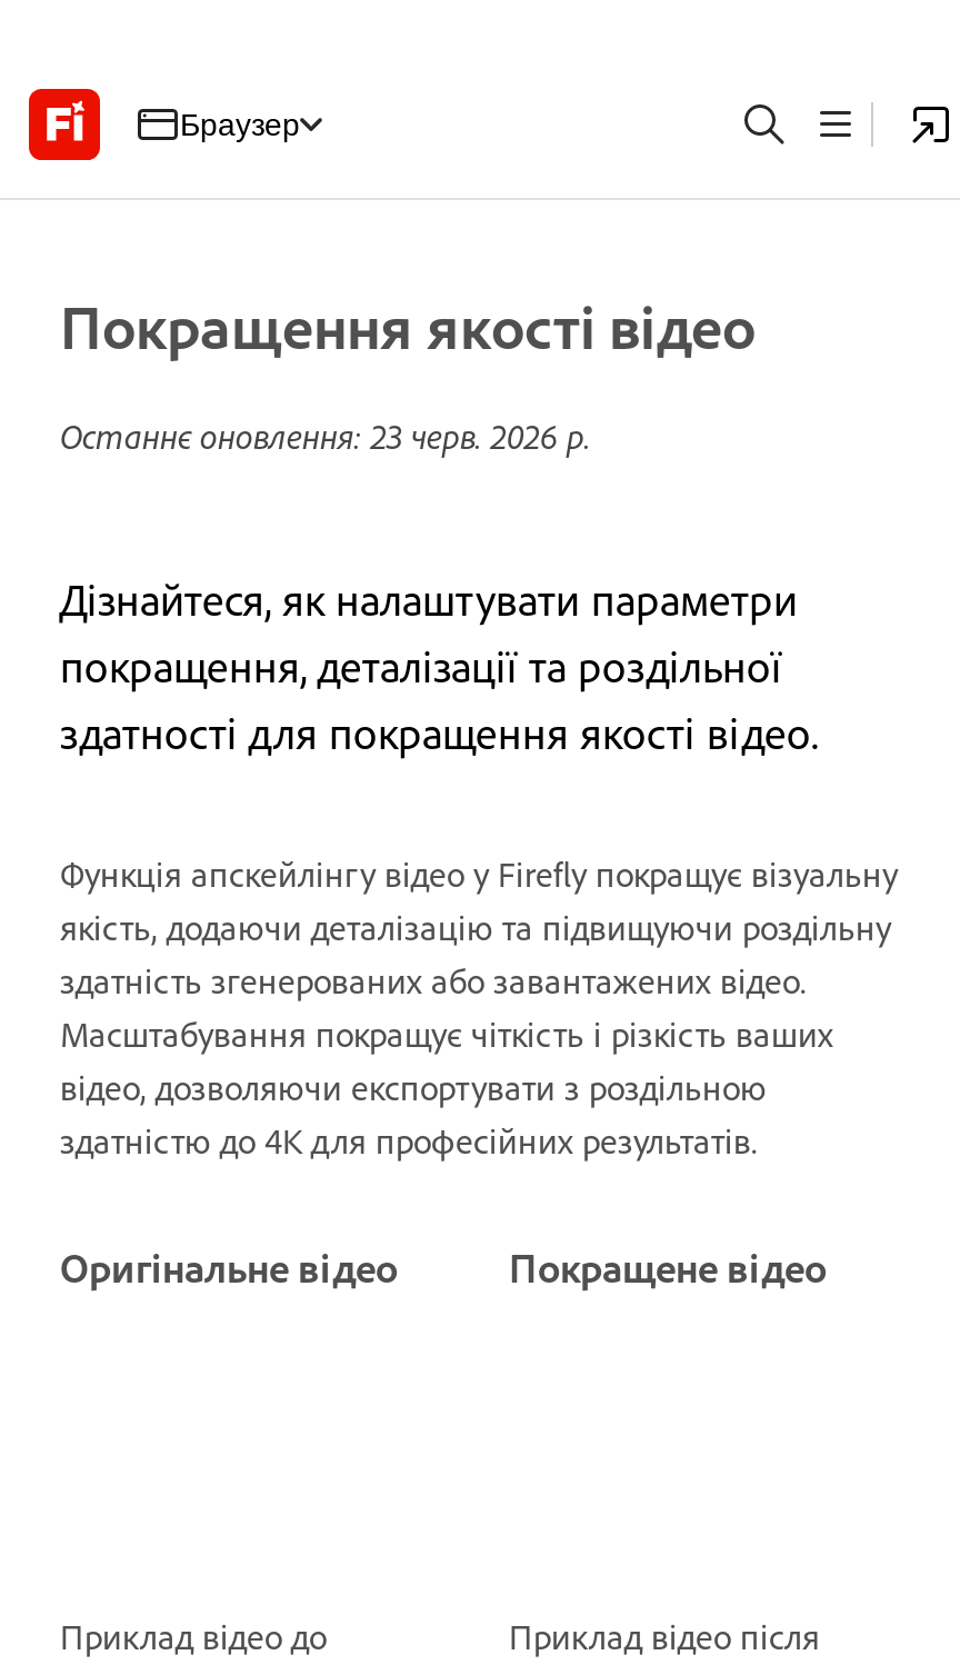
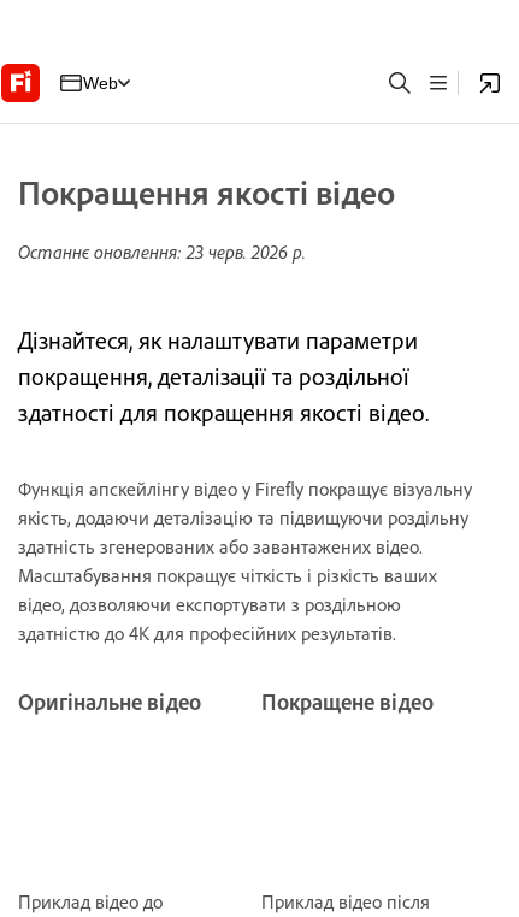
[180,106,300,141] Браузер -> [83,73,118,92] Web

